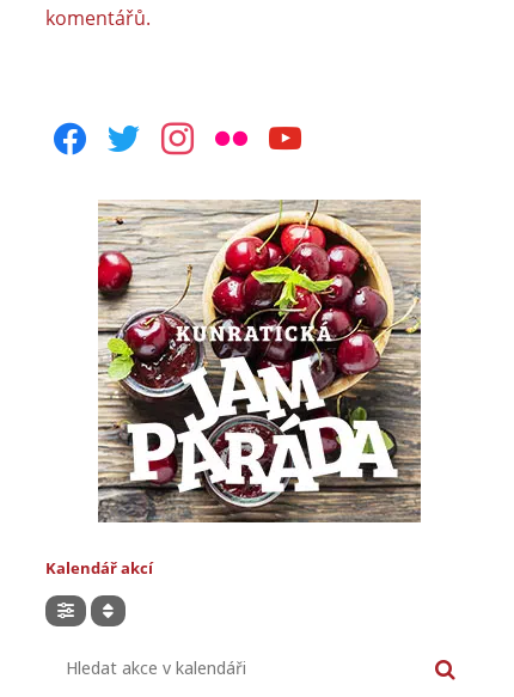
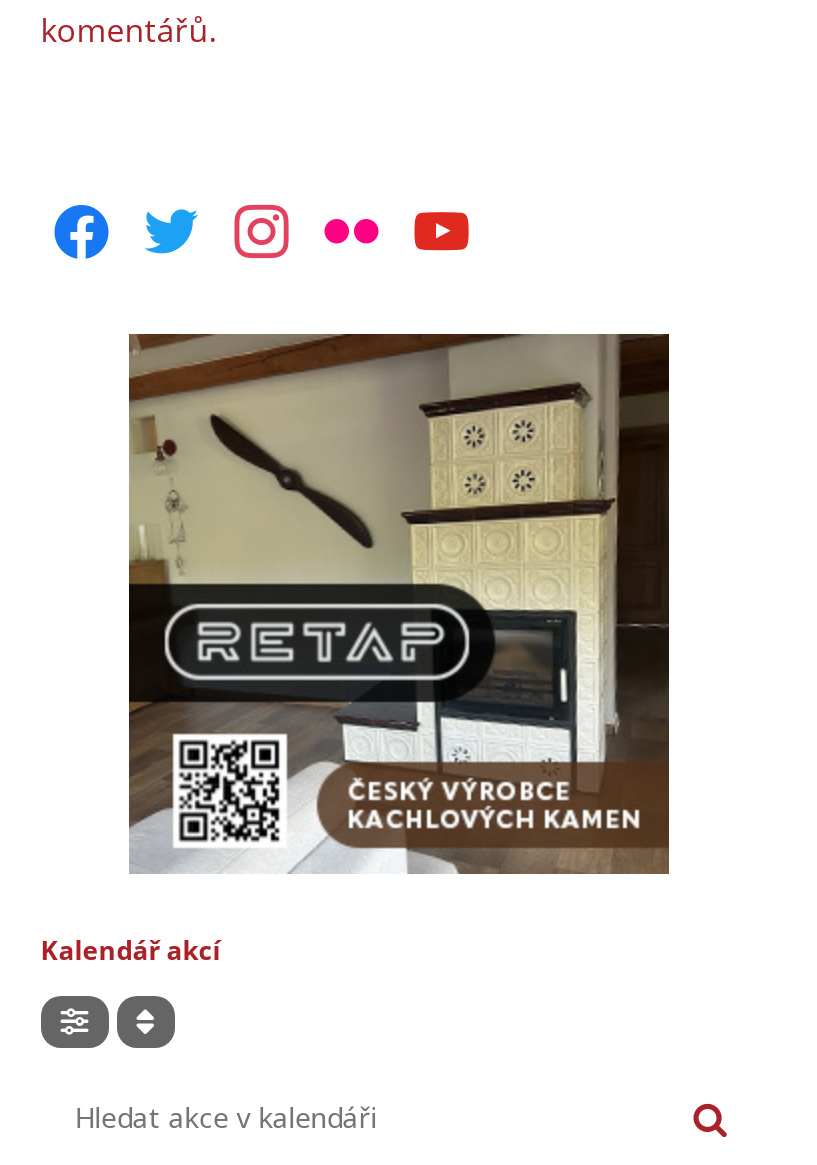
[97,200,421,524] [image] -> [127,332,671,874] [image]

